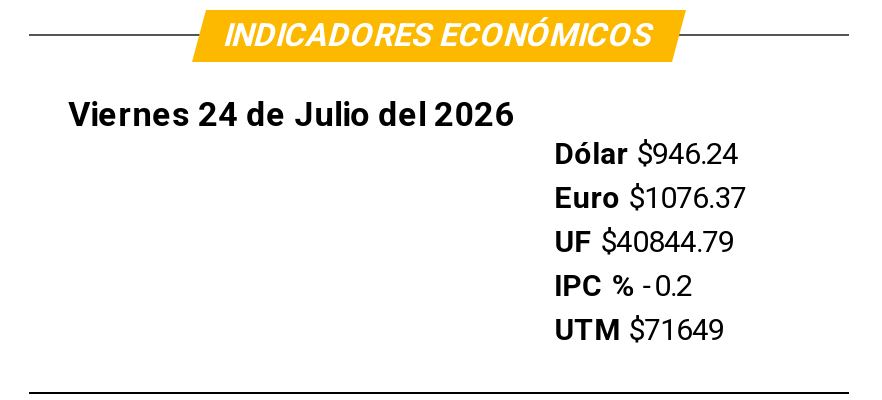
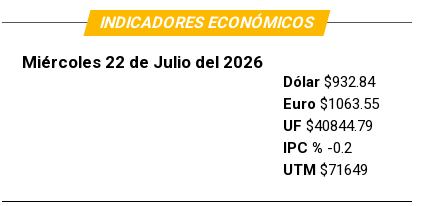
[68,94,514,134] Viernes 24 de Julio del 2026 -> [22,52,263,72] Miércoles 22 de Julio del 2026
[554,136,738,172] Dólar $946.24 -> [283,73,375,91] Dólar $932.84
[554,180,746,216] Euro $1076.37 -> [283,95,379,113] Euro $1063.55

